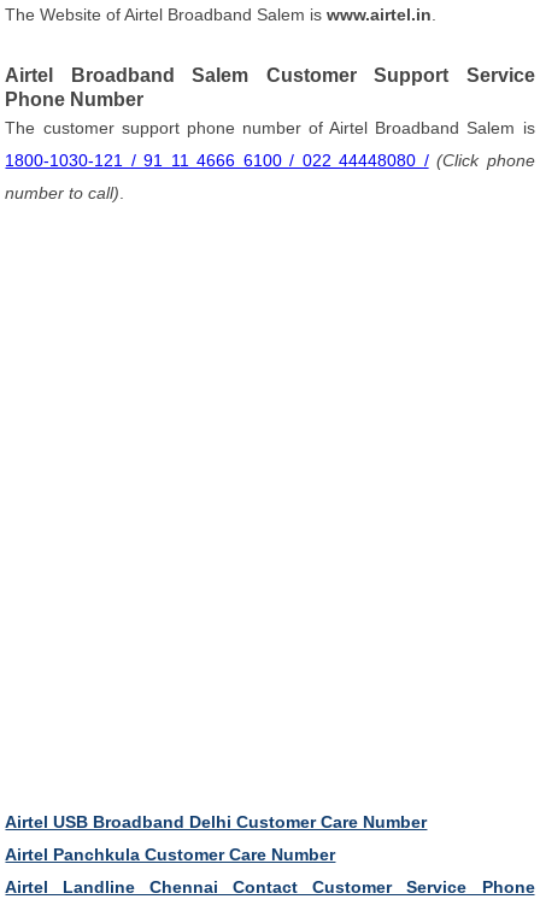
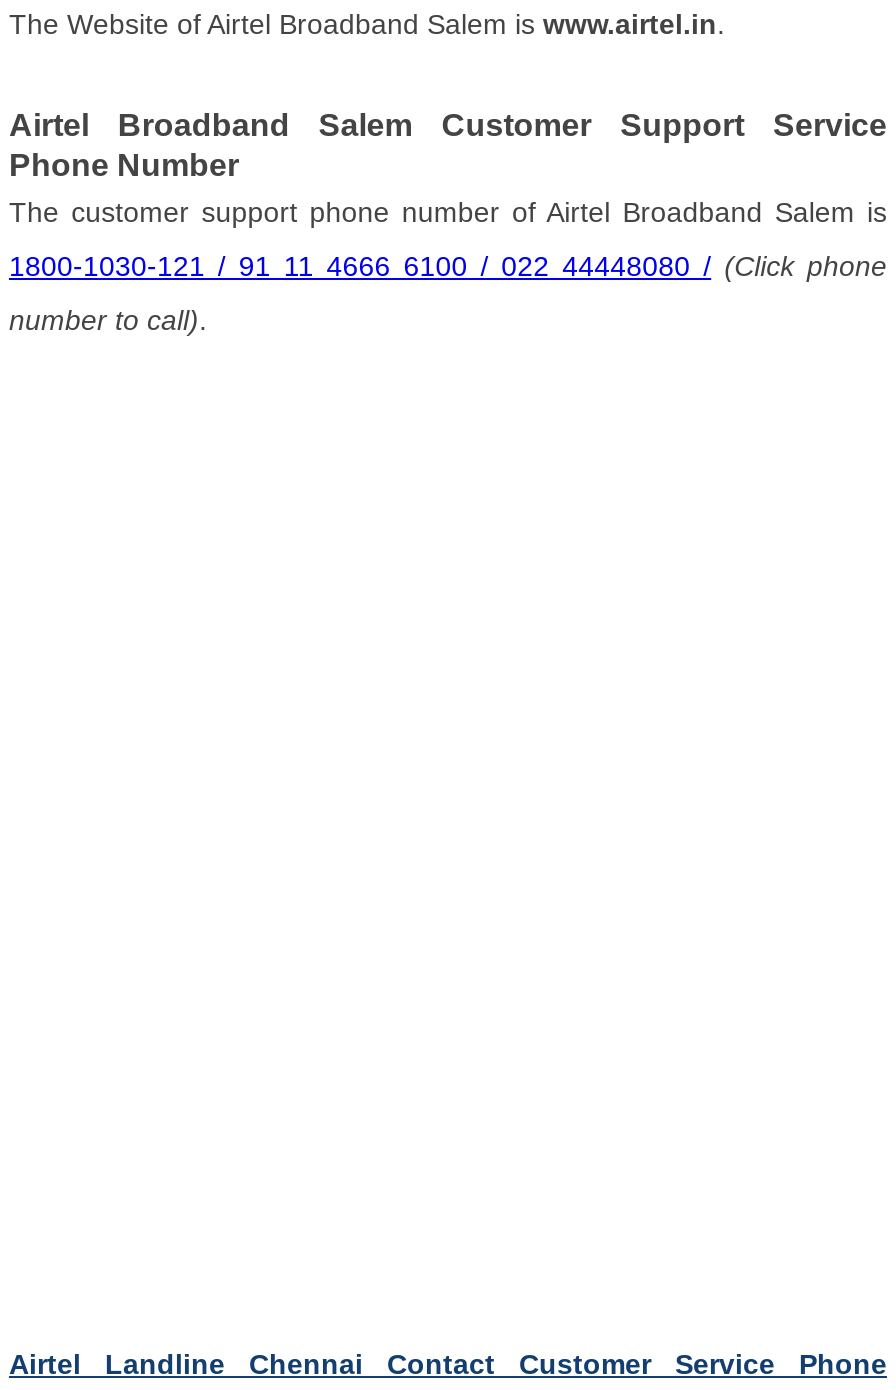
[5,812,427,864] Airtel USB Broadband Delhi Customer Care Number | Airtel Panchkula Customer Care Number -> none

